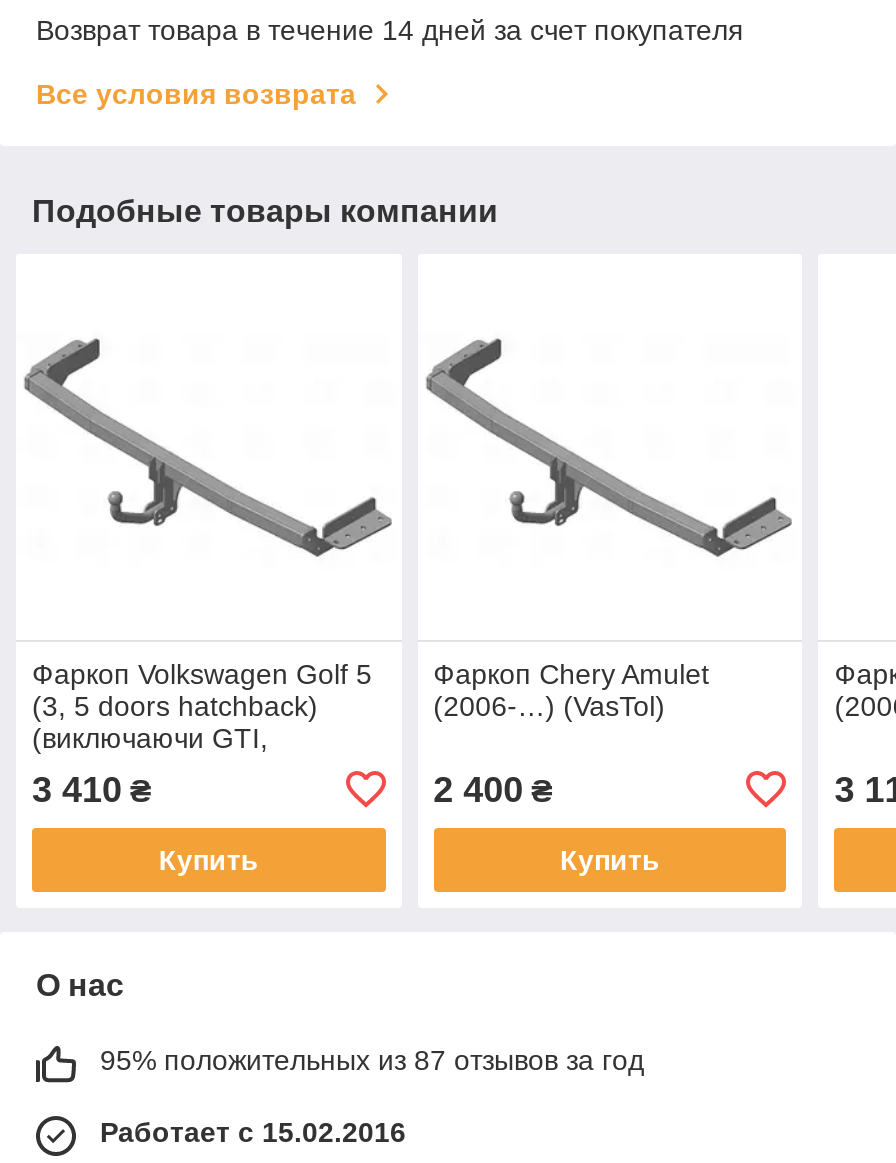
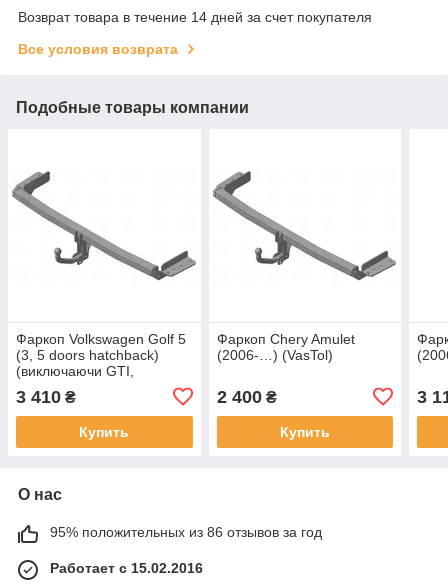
[100,1044,644,1076] 95% положительных из 87 отзывов за год -> [50,524,322,540] 95% положительных из 86 отзывов за год

